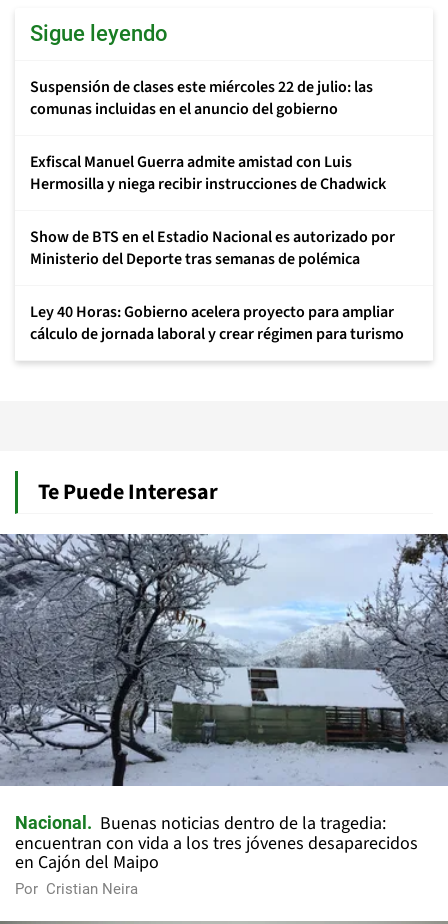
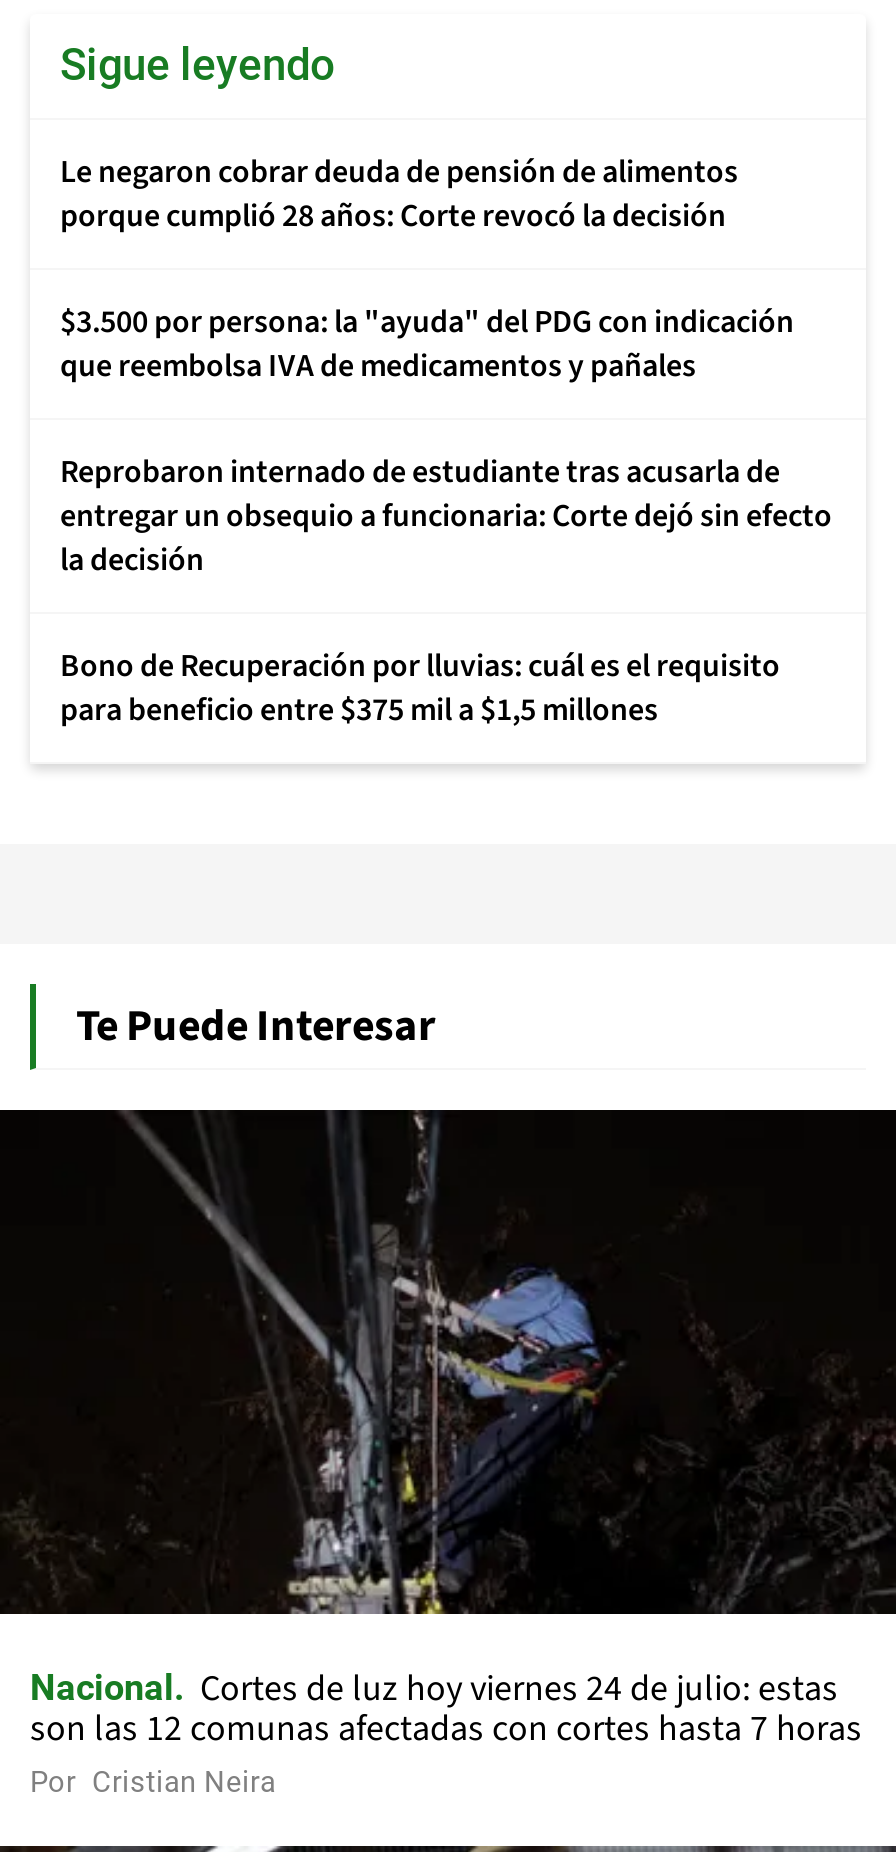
[30,76,373,120] Suspensión de clases este miércoles 22 de julio: las | comunas incluidas en el anuncio del gobierno -> [60,150,738,238] Le negaron cobrar deuda de pensión de alimentos | porque cumplió 28 años: Corte revocó la decisión
[30,151,386,195] Exfiscal Manuel Guerra admite amistad con Luis | Hermosilla y niega recibir instrucciones de Chadwick -> [60,300,794,388] $3.500 por persona: la "ayuda" del PDG con indicación | que reembolsa IVA de medicamentos y pañales
[30,226,395,270] Show de BTS en el Estadio Nacional es autorizado por | Ministerio del Deporte tras semanas de polémica -> [60,450,832,582] Reprobaron internado de estudiante tras acusarla de | entregar un obsequio a funcionaria: Corte dejó sin efecto | la decisión
[30,301,404,345] Ley 40 Horas: Gobierno acelera proyecto para ampliar | cálculo de jornada laboral y crear régimen para turismo -> [60,644,780,732] Bono de Recuperación por lluvias: cuál es el requisito | para beneficio entre $375 mil a $1,5 millones
moved [38,476,218,508] -> [76,994,436,1058]: Te Puede Interesar
[3,533,445,875] [image] | Buenas noticias dentro de la tragedia: | encuentran con vida a los tres jóvenes desaparecidos | en Cajón del Maipo -> [6,1108,890,1754] [image] | Cortes de luz hoy viernes 24 de julio: estas | son las 12 comunas afectadas con cortes hasta 7 horas
moved [15,812,87,833] -> [30,1666,174,1708]: Nacional

